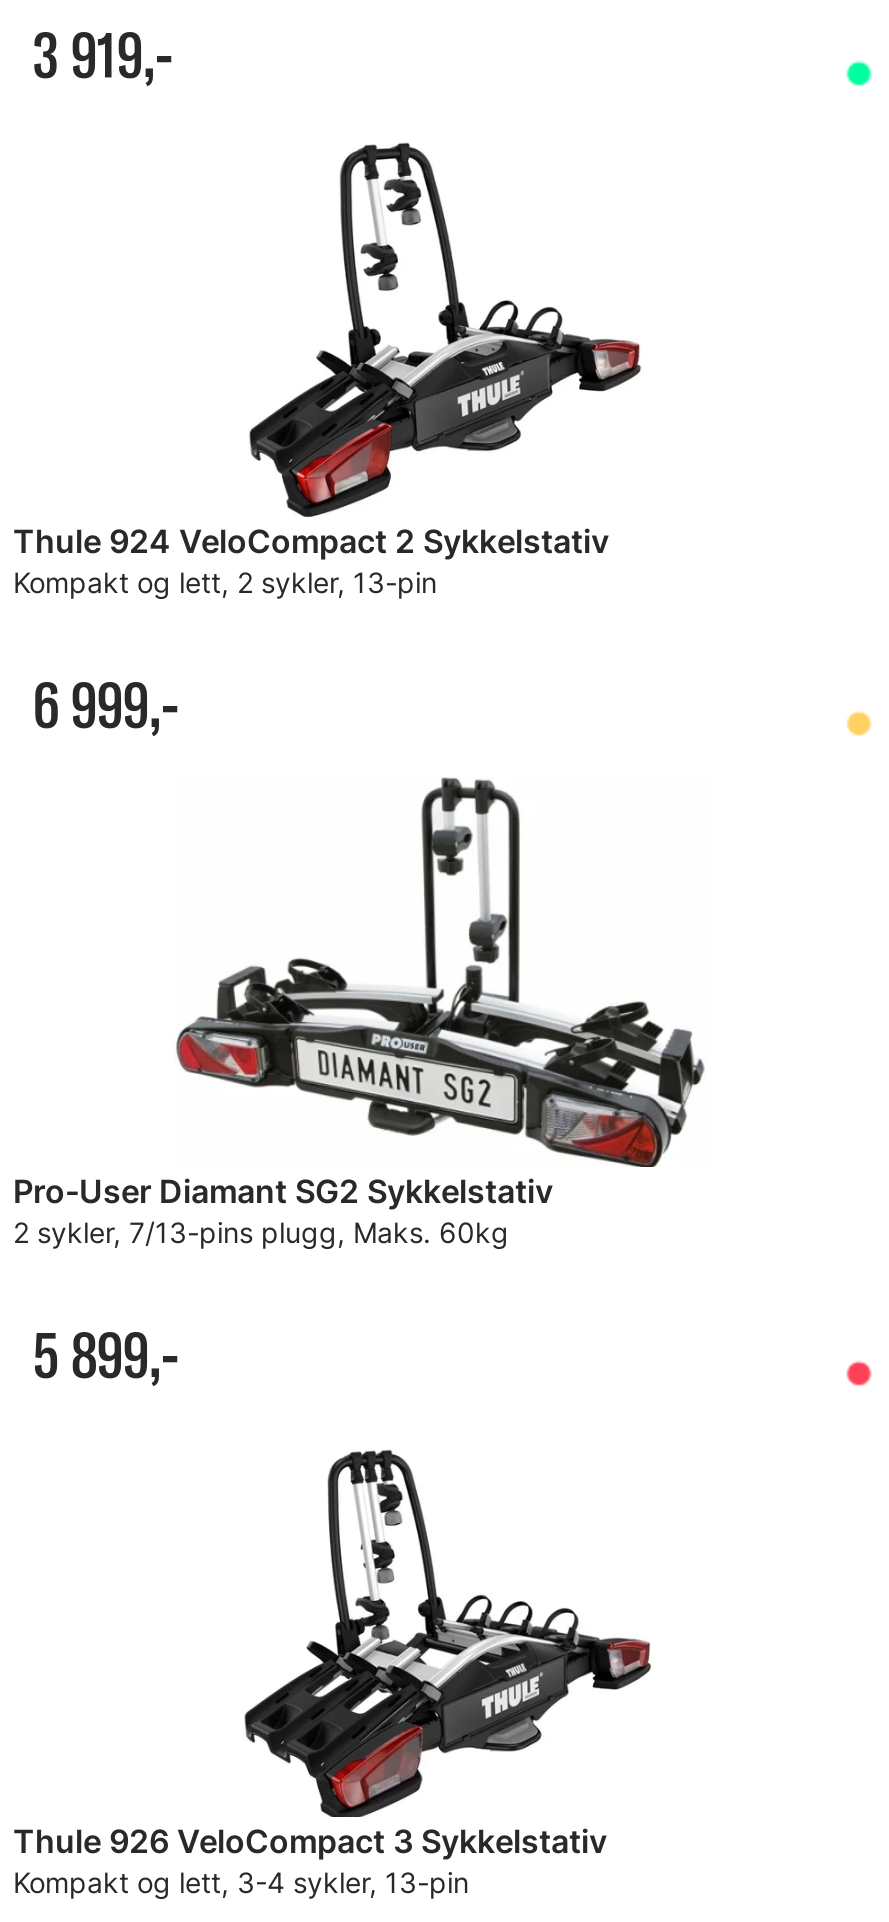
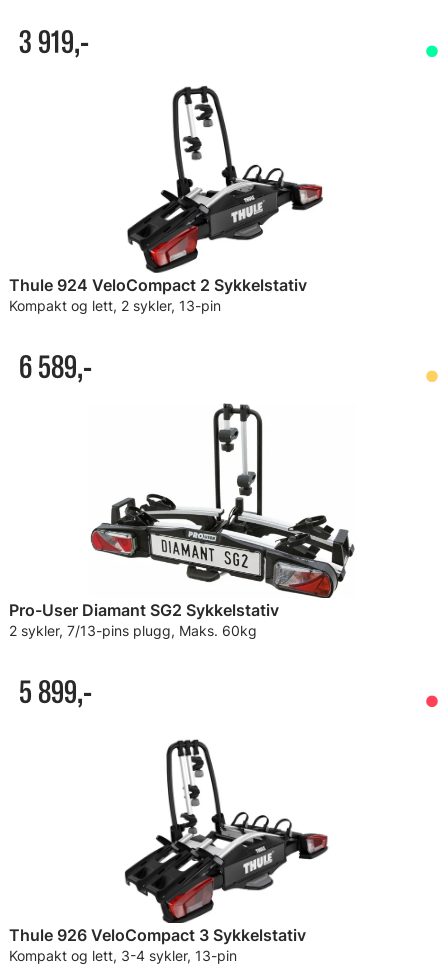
[33,663,179,743] 6 999,- -> [19,346,92,386] 6 589,-

